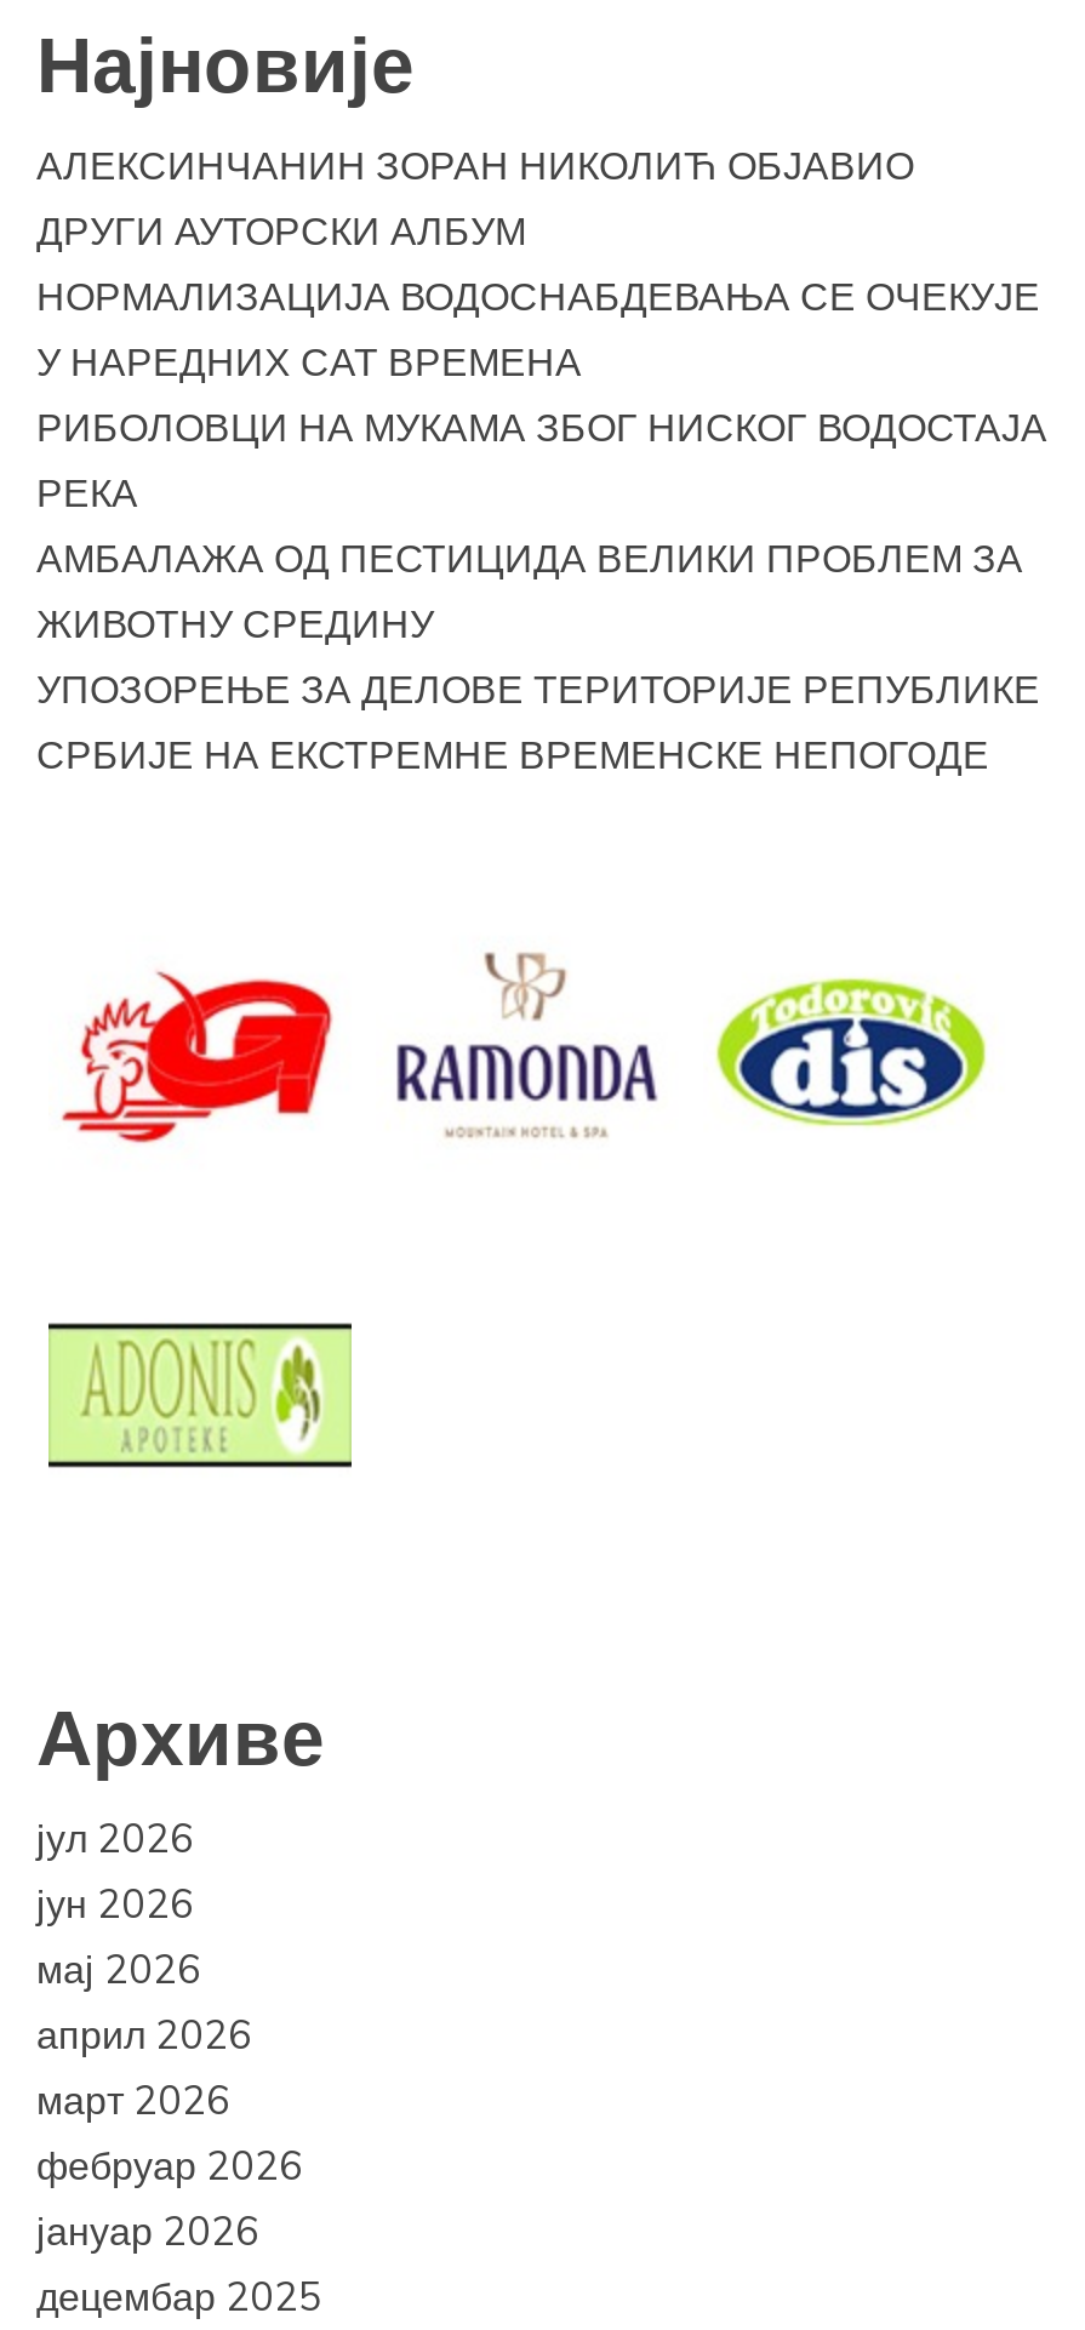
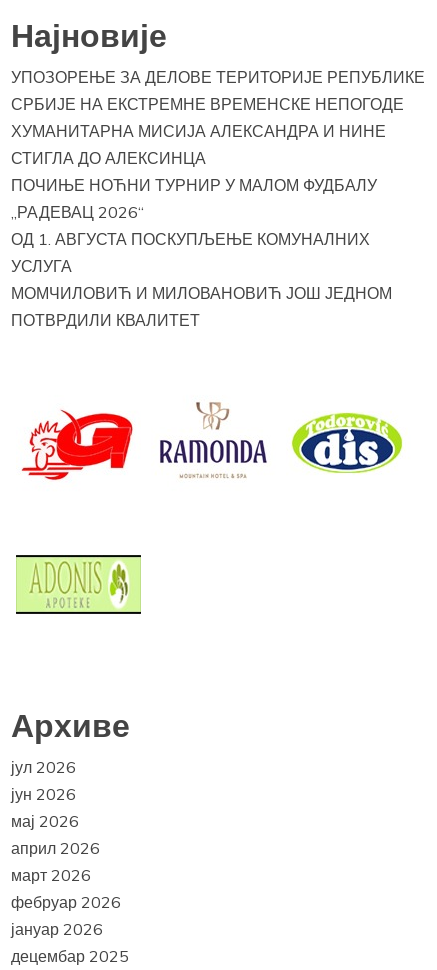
[36,141,1047,647] АЛЕКСИНЧАНИН ЗОРАН НИКОЛИЋ ОБЈАВИО | ДРУГИ АУТОРСКИ АЛБУМ | НОРМАЛИЗАЦИЈА ВОДОСНАБДЕВАЊА СЕ ОЧЕКУЈЕ | У НАРЕДНИХ САТ ВРЕМЕНА | РИБОЛОВЦИ НА МУКАМА ЗБОГ НИСКОГ ВОДОСТАЈА | РЕКА | АМБАЛАЖА ОД ПЕСТИЦИДА ВЕЛИКИ ПРОБЛЕМ ЗА | ЖИВОТНУ СРЕДИНУ -> none
moved [36,664,1040,778] -> [11,67,425,114]: УПОЗОРЕЊЕ ЗА ДЕЛОВЕ ТЕРИТОРИЈЕ РЕПУБЛИКЕ | СРБИЈЕ НА ЕКСТРЕМНЕ ВРЕМЕНСКЕ НЕПОГОДЕ
none -> [11,121,392,330] ХУМАНИТАРНА МИСИЈА АЛЕКСАНДРА И НИНЕ | СТИГЛА ДО АЛЕКСИНЦА | ПОЧИЊЕ НОЋНИ ТУРНИР У МАЛОМ ФУДБАЛУ | „РАДЕВАЦ 2026“ | ОД 1. АВГУСТА ПОСКУПЉЕЊЕ КОМУНАЛНИХ | УСЛУГА | МОМЧИЛОВИЋ И МИЛОВАНОВИЋ ЈОШ ЈЕДНОМ | ПОТВРДИЛИ КВАЛИТЕТ

